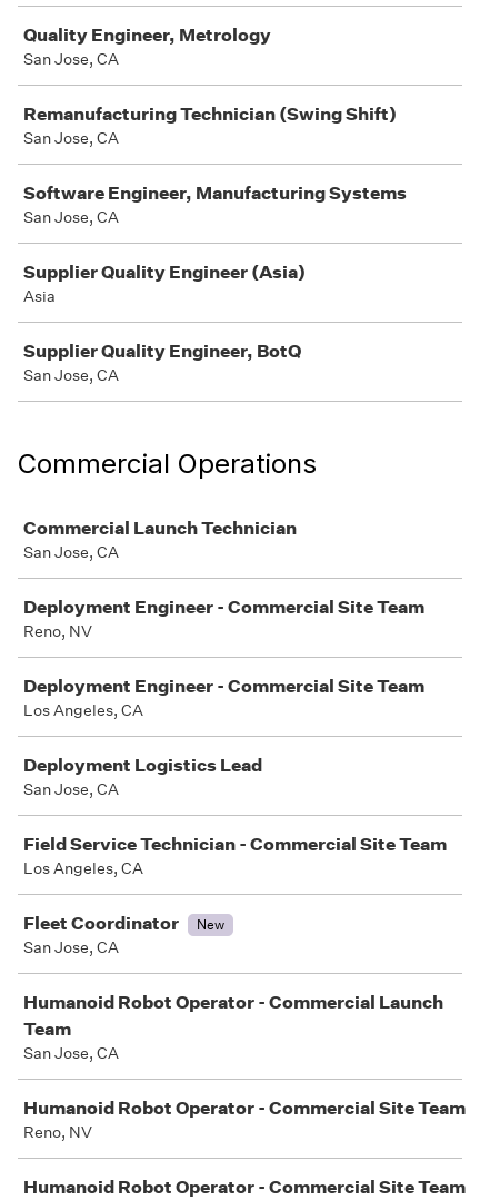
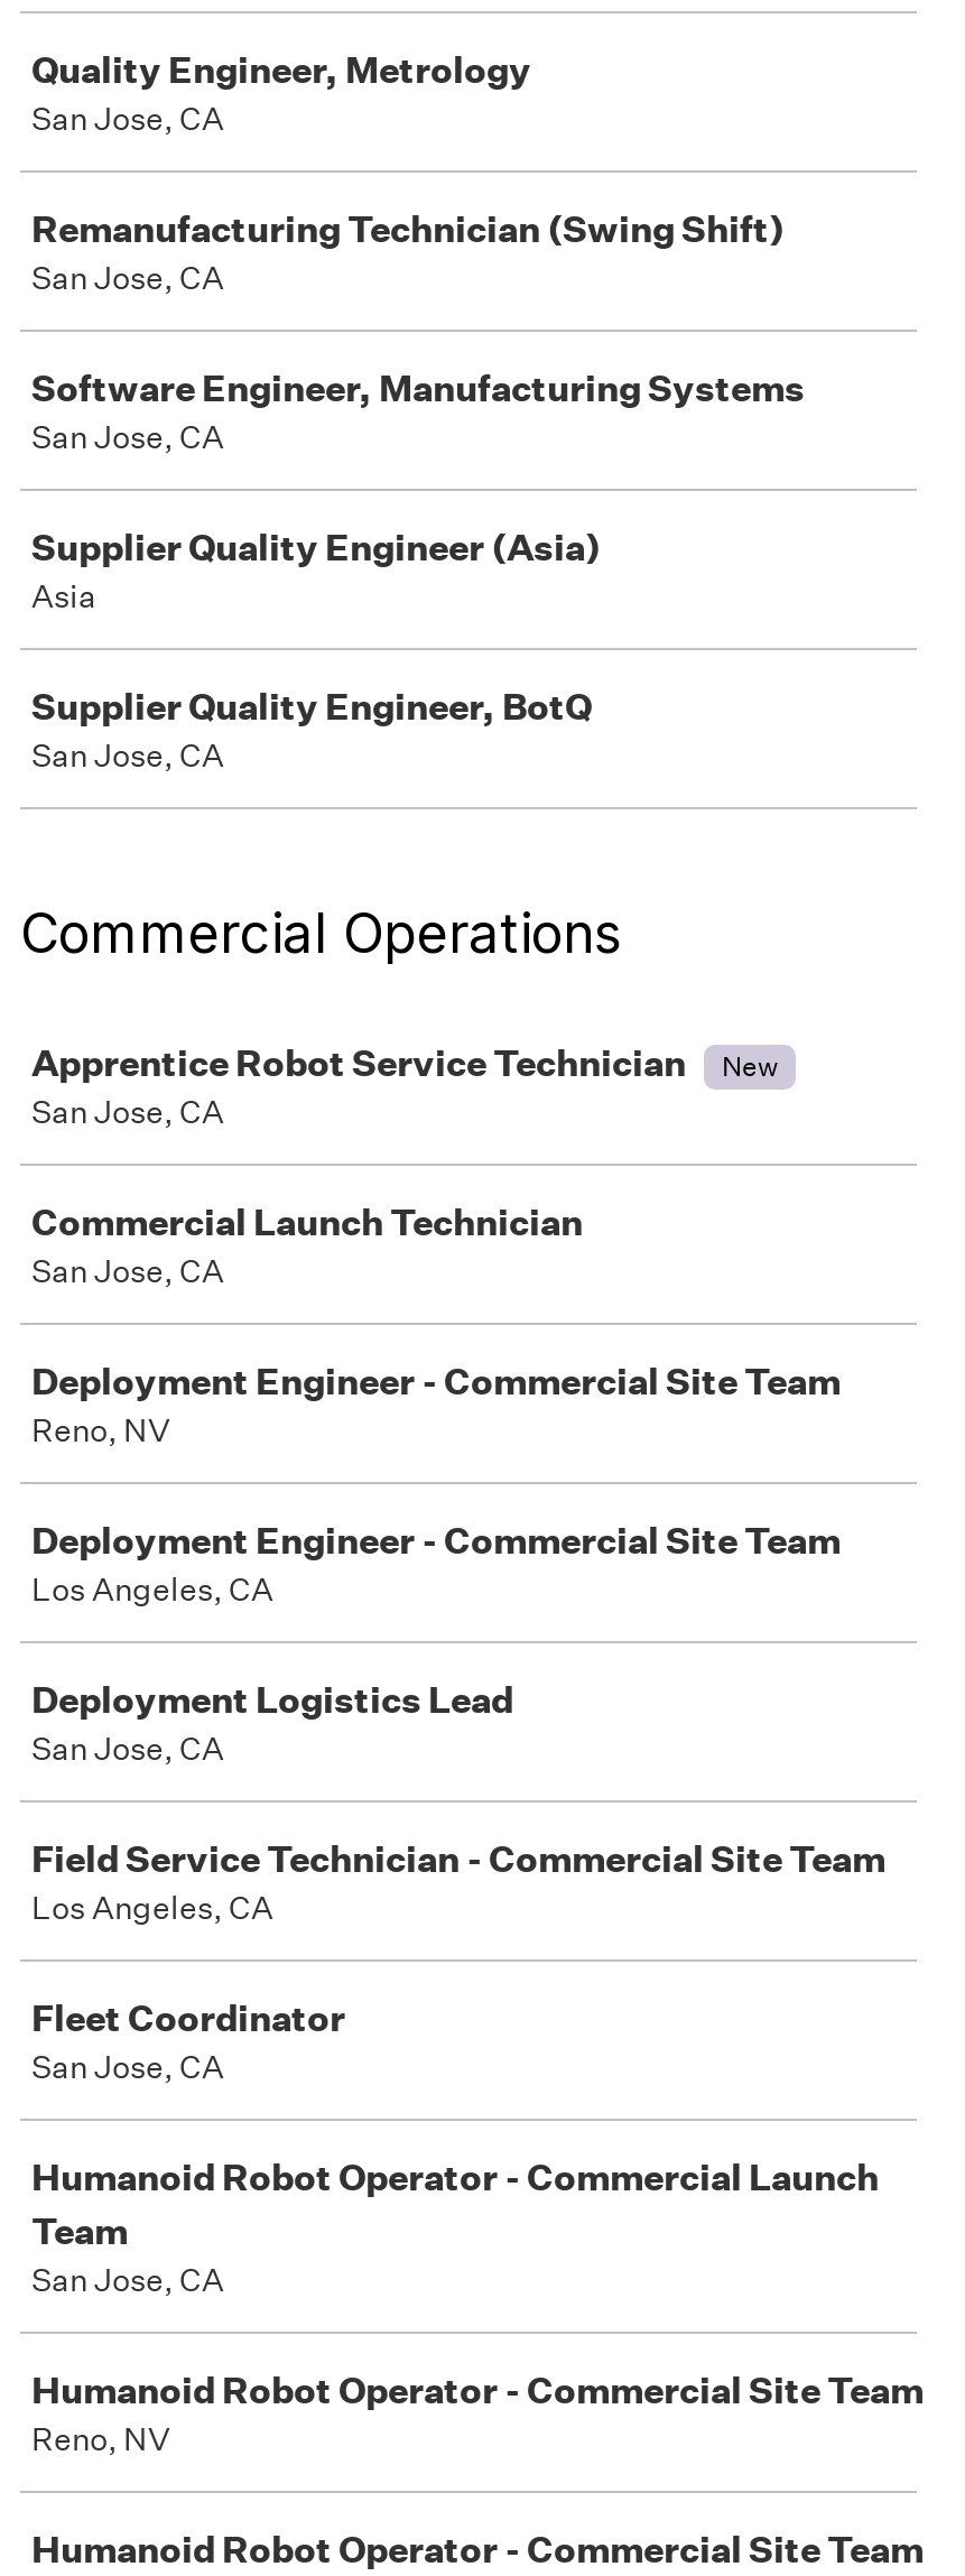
none -> [31,1040,778,1132] Apprentice Robot Service Technician | New | San Jose, CA
[197,915,224,934] New -> none

